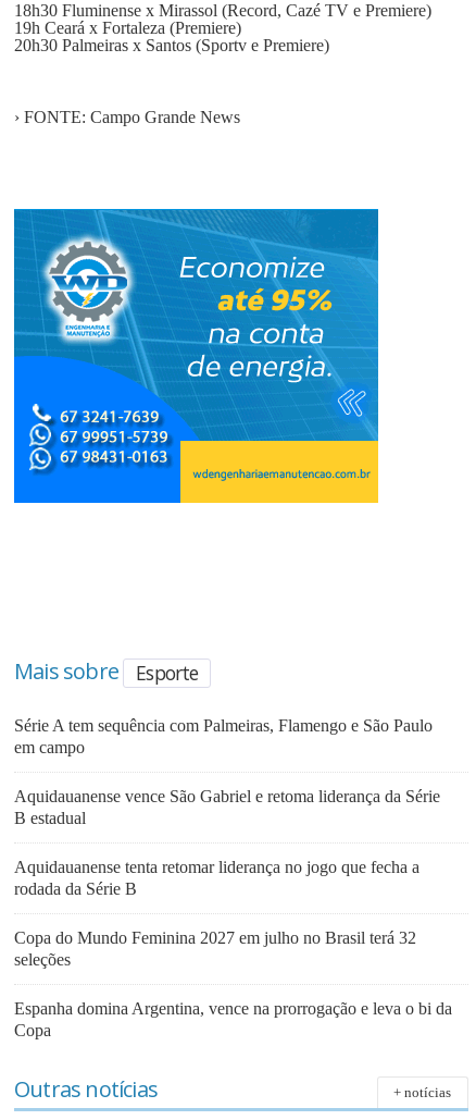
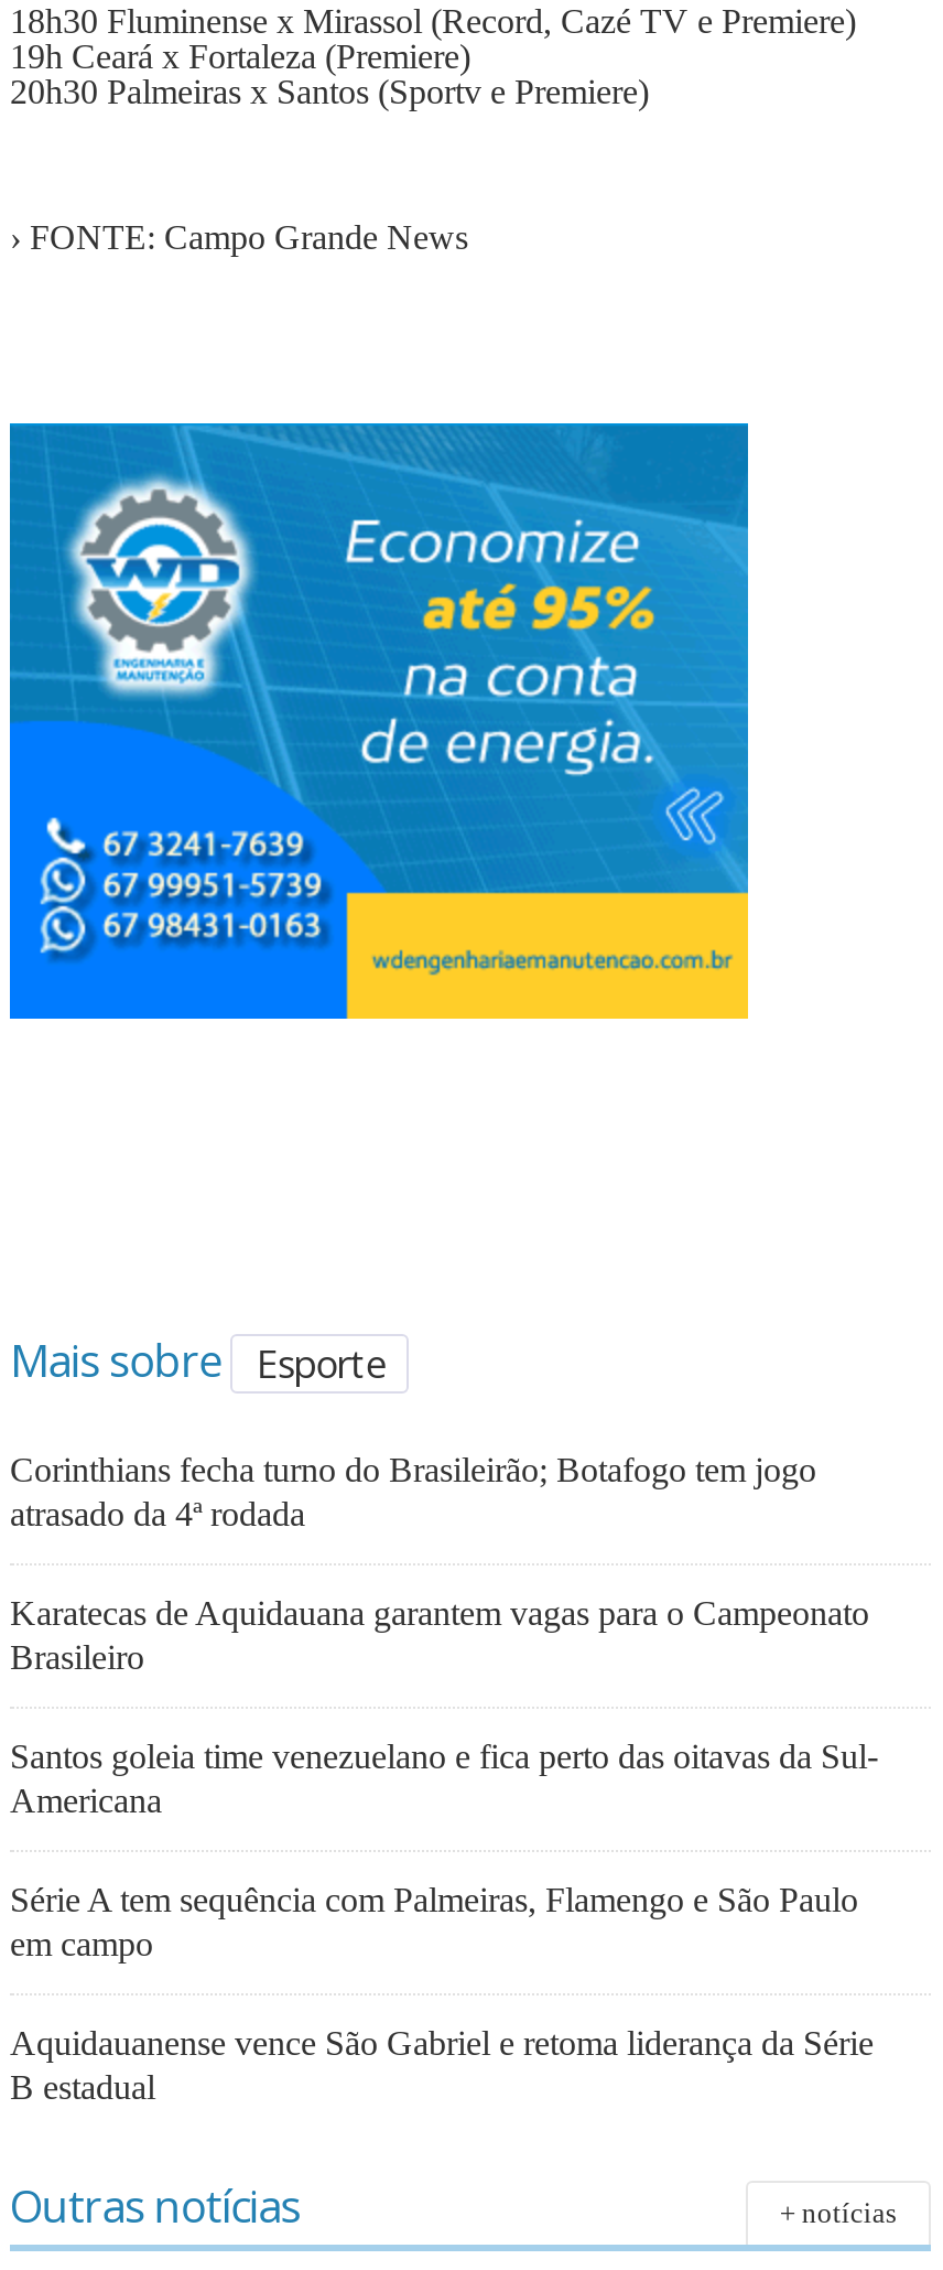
none -> [10,1451,878,1819] Corinthians fecha turno do Brasileirão; Botafogo tem jogo | atrasado da 4ª rodada | Karatecas de Aquidauana garantem vagas para o Campeonato | Brasileiro | Santos goleia time venezuelano e fica perto das oitavas da Sul- | Americana
moved [14,716,440,827] -> [10,1881,874,2106]: Série A tem sequência com Palmeiras, Flamengo e São Paulo | em campo | Aquidauanense vence São Gabriel e retoma liderança da Série | B estadual
[14,858,452,1039] Aquidauanense tenta retomar liderança no jogo que fecha a | rodada da Série B | Copa do Mundo Feminina 2027 em julho no Brasil terá 32 | seleções | Espanha domina Argentina, vence na prorrogação e leva o bi da | Copa -> none

